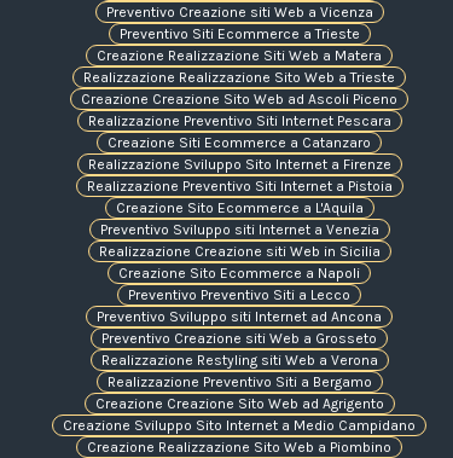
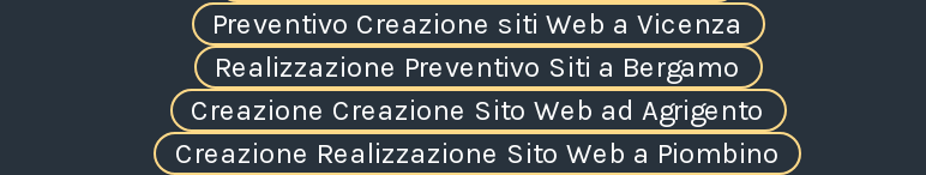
[81,25,397,368] Preventivo Siti Ecommerce a Trieste | Creazione Realizzazione Siti Web a Matera | Realizzazione Realizzazione Sito Web a Trieste | Creazione Creazione Sito Web ad Ascoli Piceno | Realizzazione Preventivo Siti Internet Pescara | Creazione Siti Ecommerce a Catanzaro | Realizzazione Sviluppo Sito Internet a Firenze | Realizzazione Preventivo Siti Internet a Pistoia | Creazione Sito Ecommerce a L'Aquila | Preventivo Sviluppo siti Internet a Venezia | Realizzazione Creazione siti Web in Sicilia | Creazione Sito Ecommerce a Napoli | Preventivo Preventivo Siti a Lecco | Preventivo Sviluppo siti Internet ad Ancona | Preventivo Creazione siti Web a Grosseto | Realizzazione Restyling siti Web a Verona -> none
[63,416,416,433] Creazione Sviluppo Sito Internet a Medio Campidano -> none

